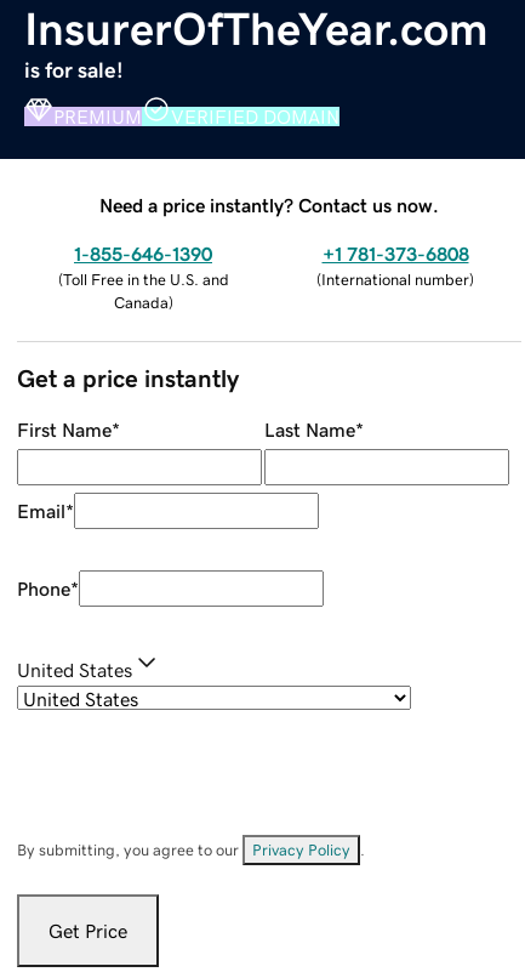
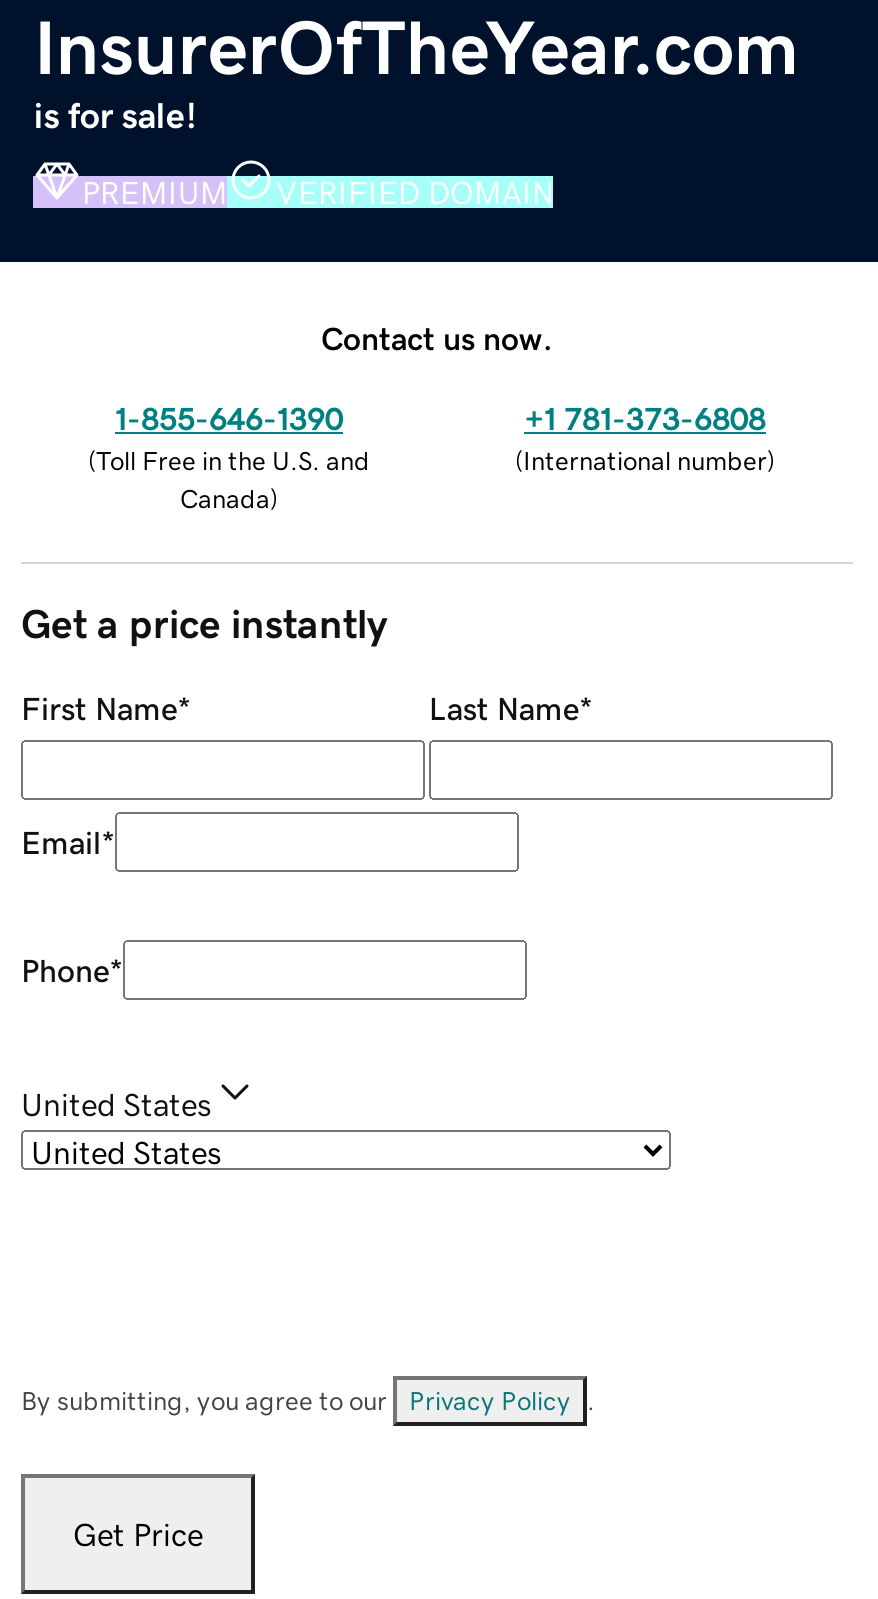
[99,195,439,214] Need a price instantly? Contact us now. -> [321,321,553,353] Contact us now.

